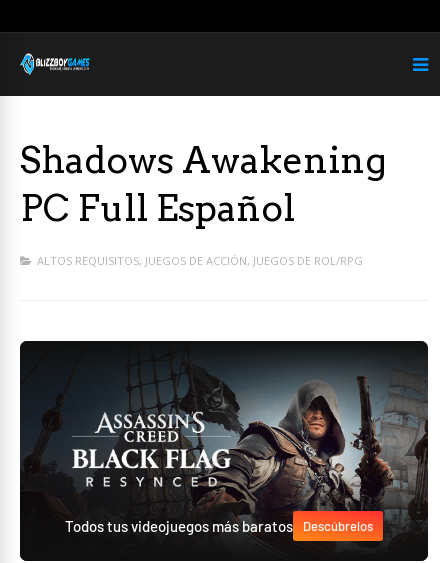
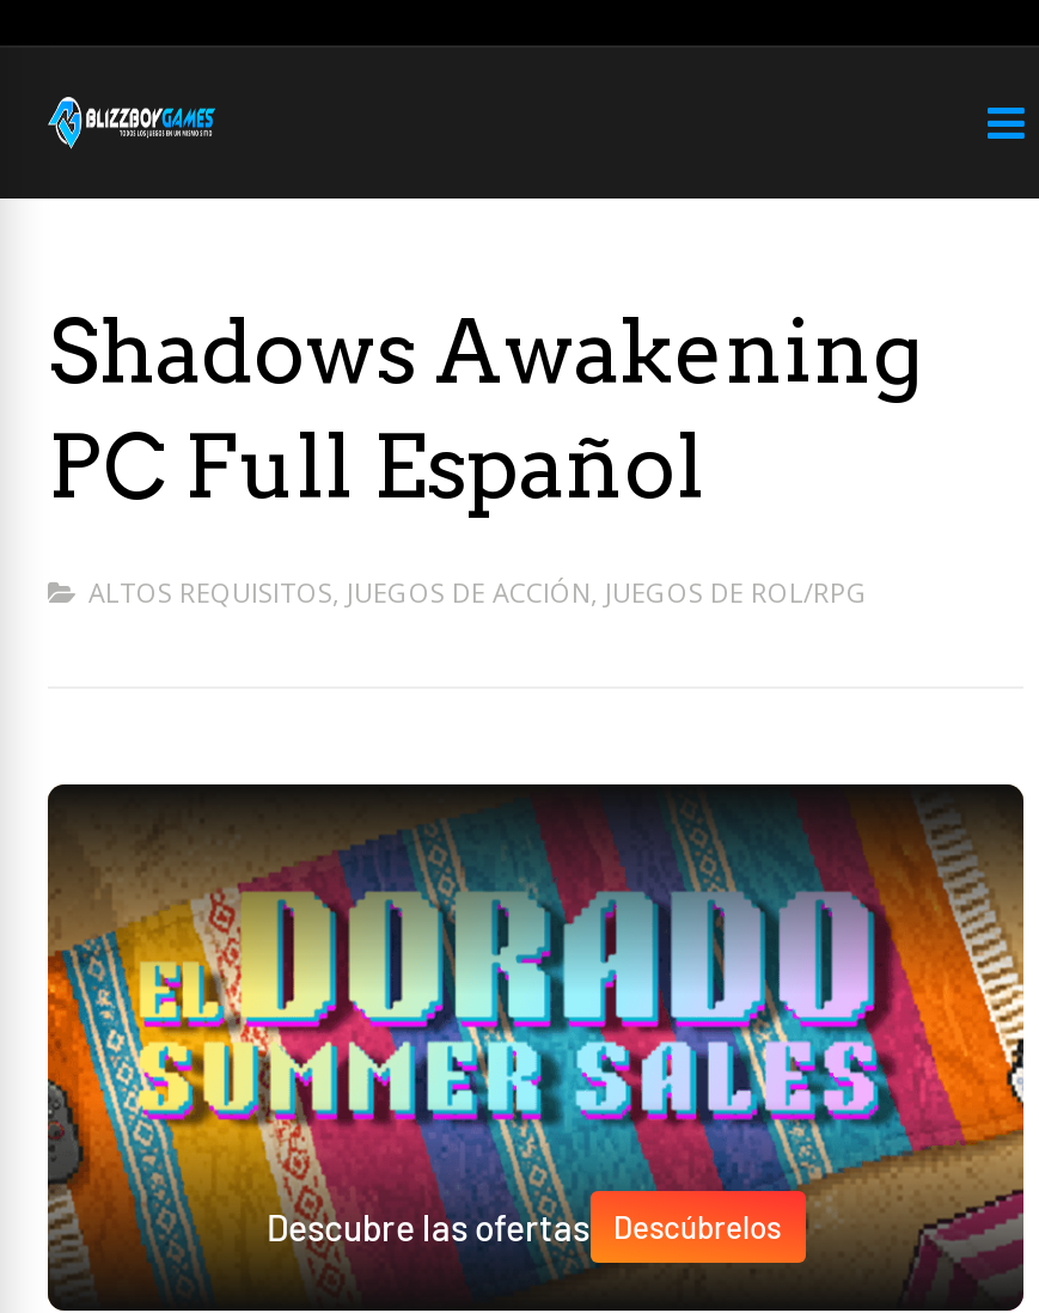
[19,354,429,549] [image] | Todos tus videojuegos más baratos -> [45,816,1026,1284] [image] | Descubre las ofertas

